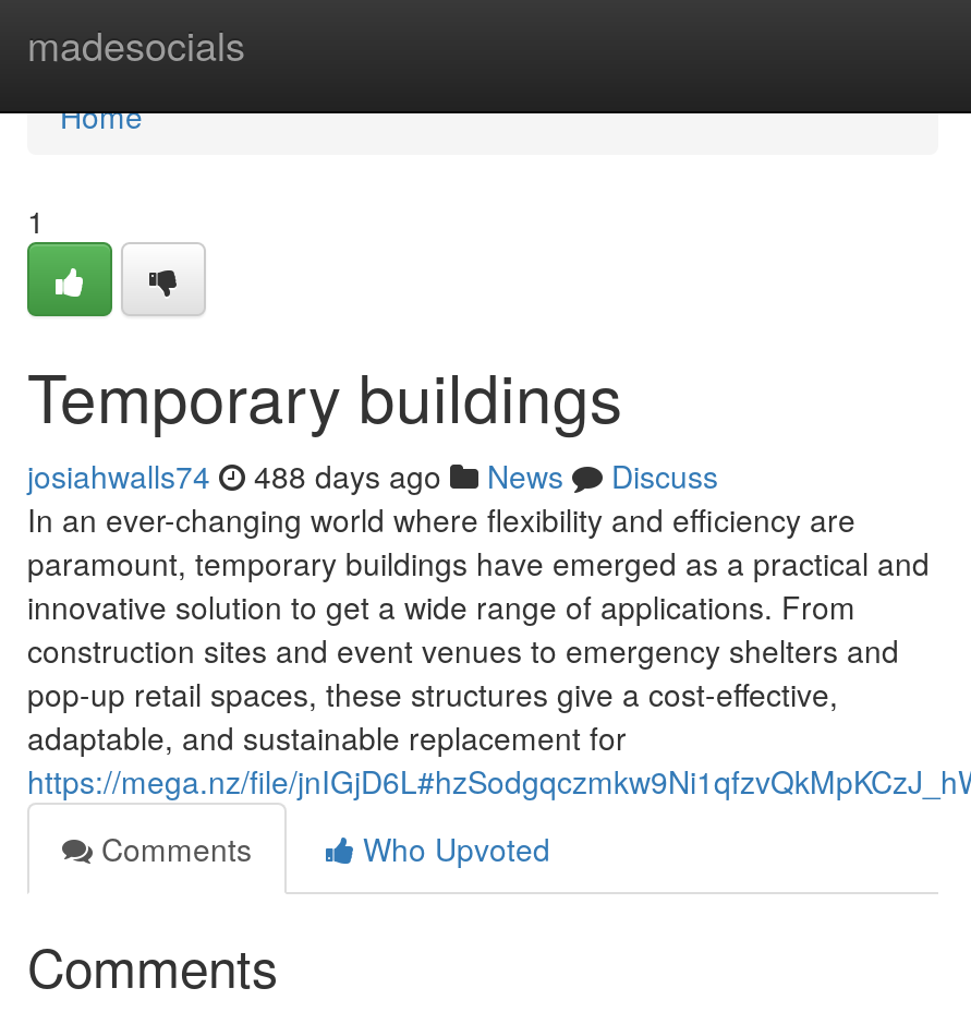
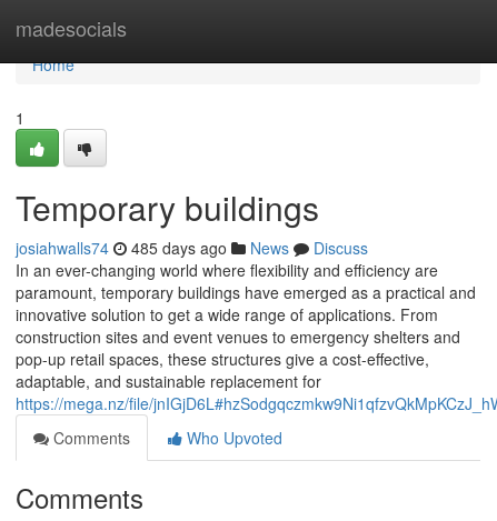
[27,454,718,497] josiahwalls74 488 days ago News Discuss -> [16,237,368,259] josiahwalls74 485 days ago News Discuss

